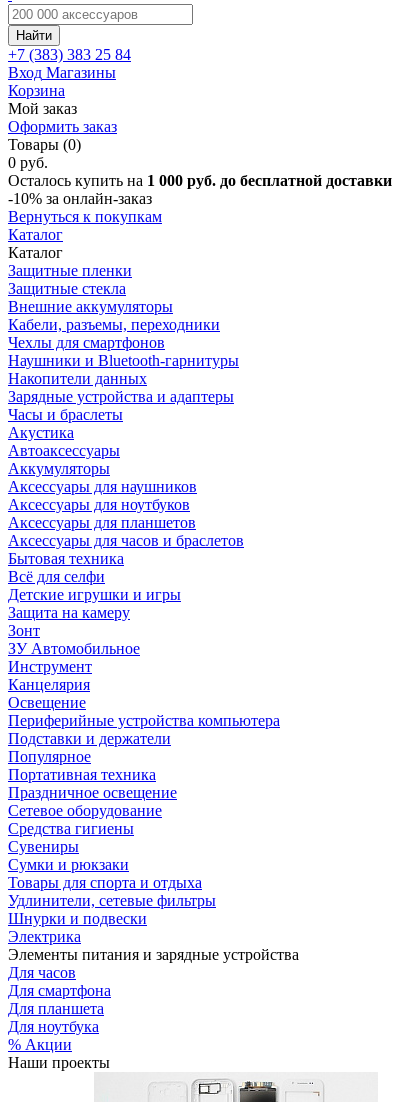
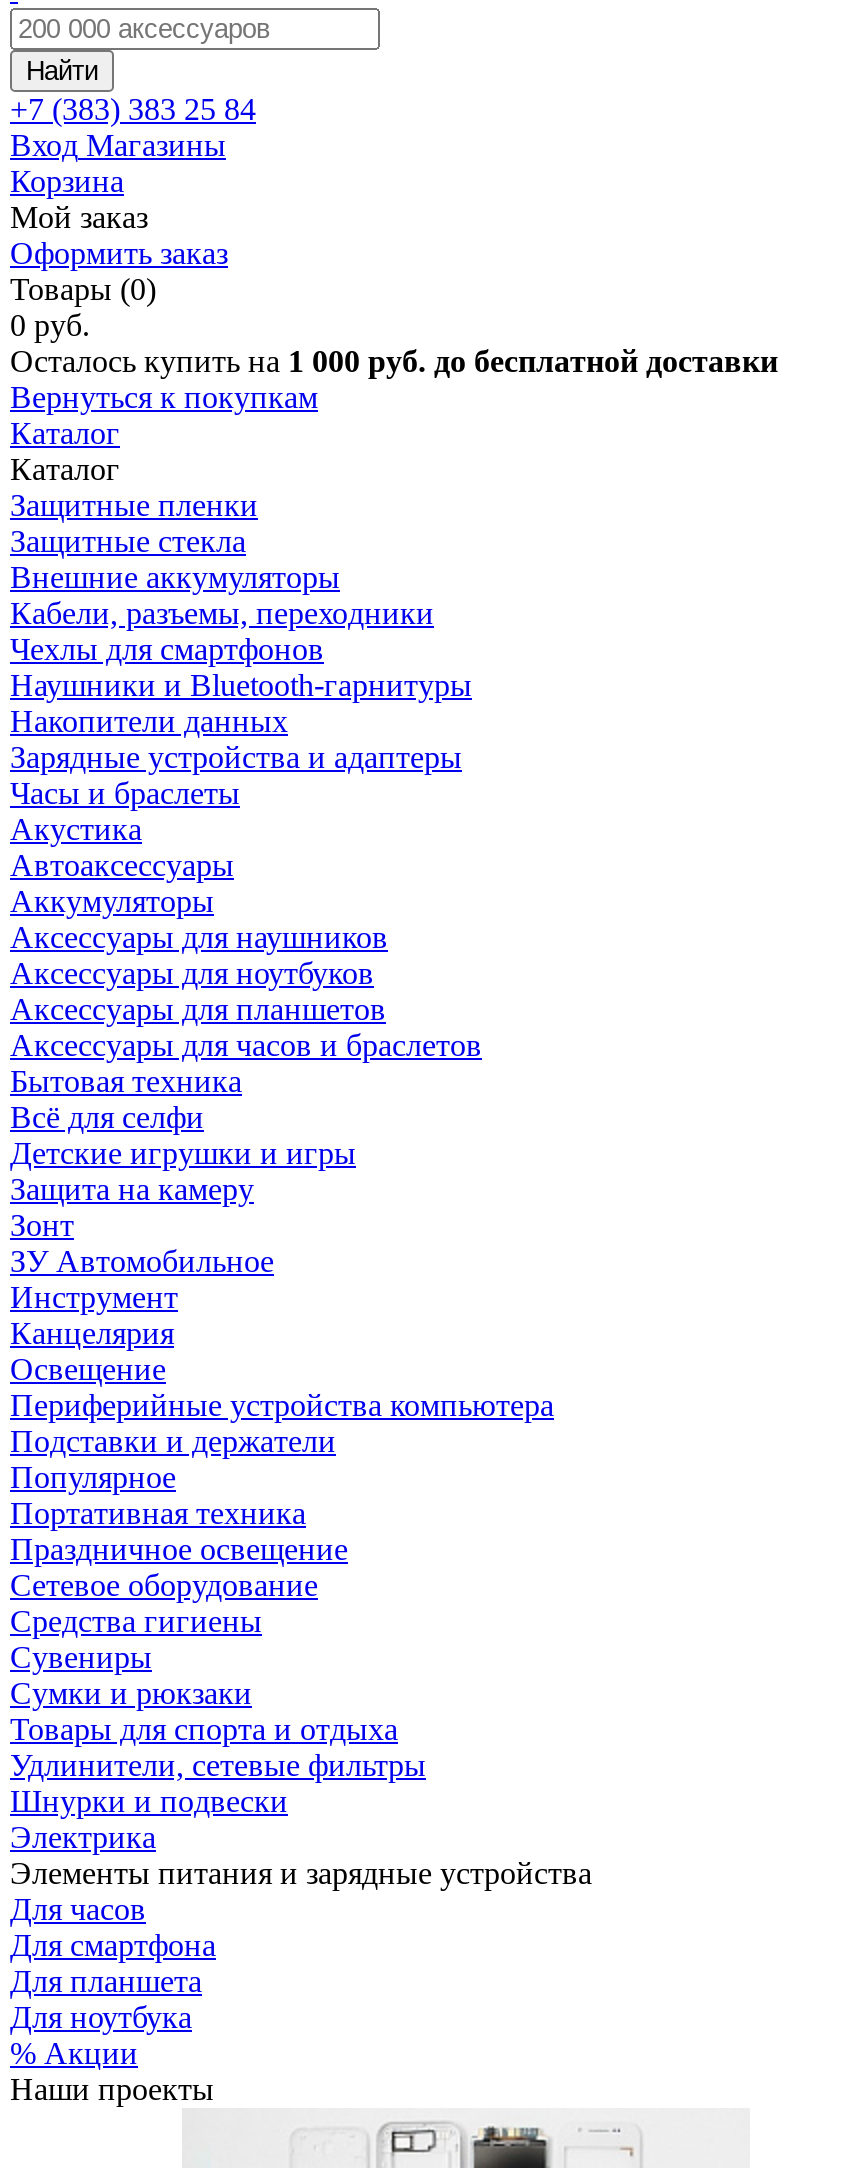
[8,190,152,207] -10% за онлайн-заказ -> none

